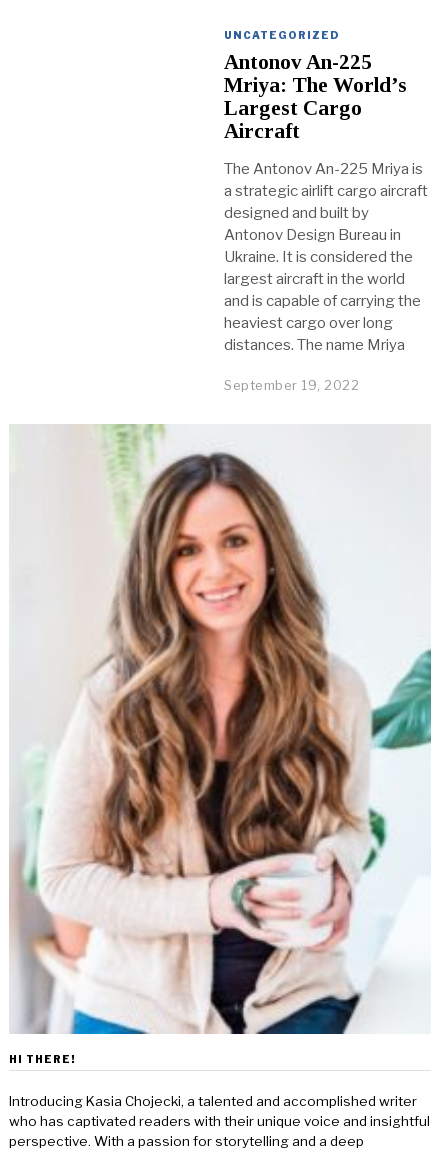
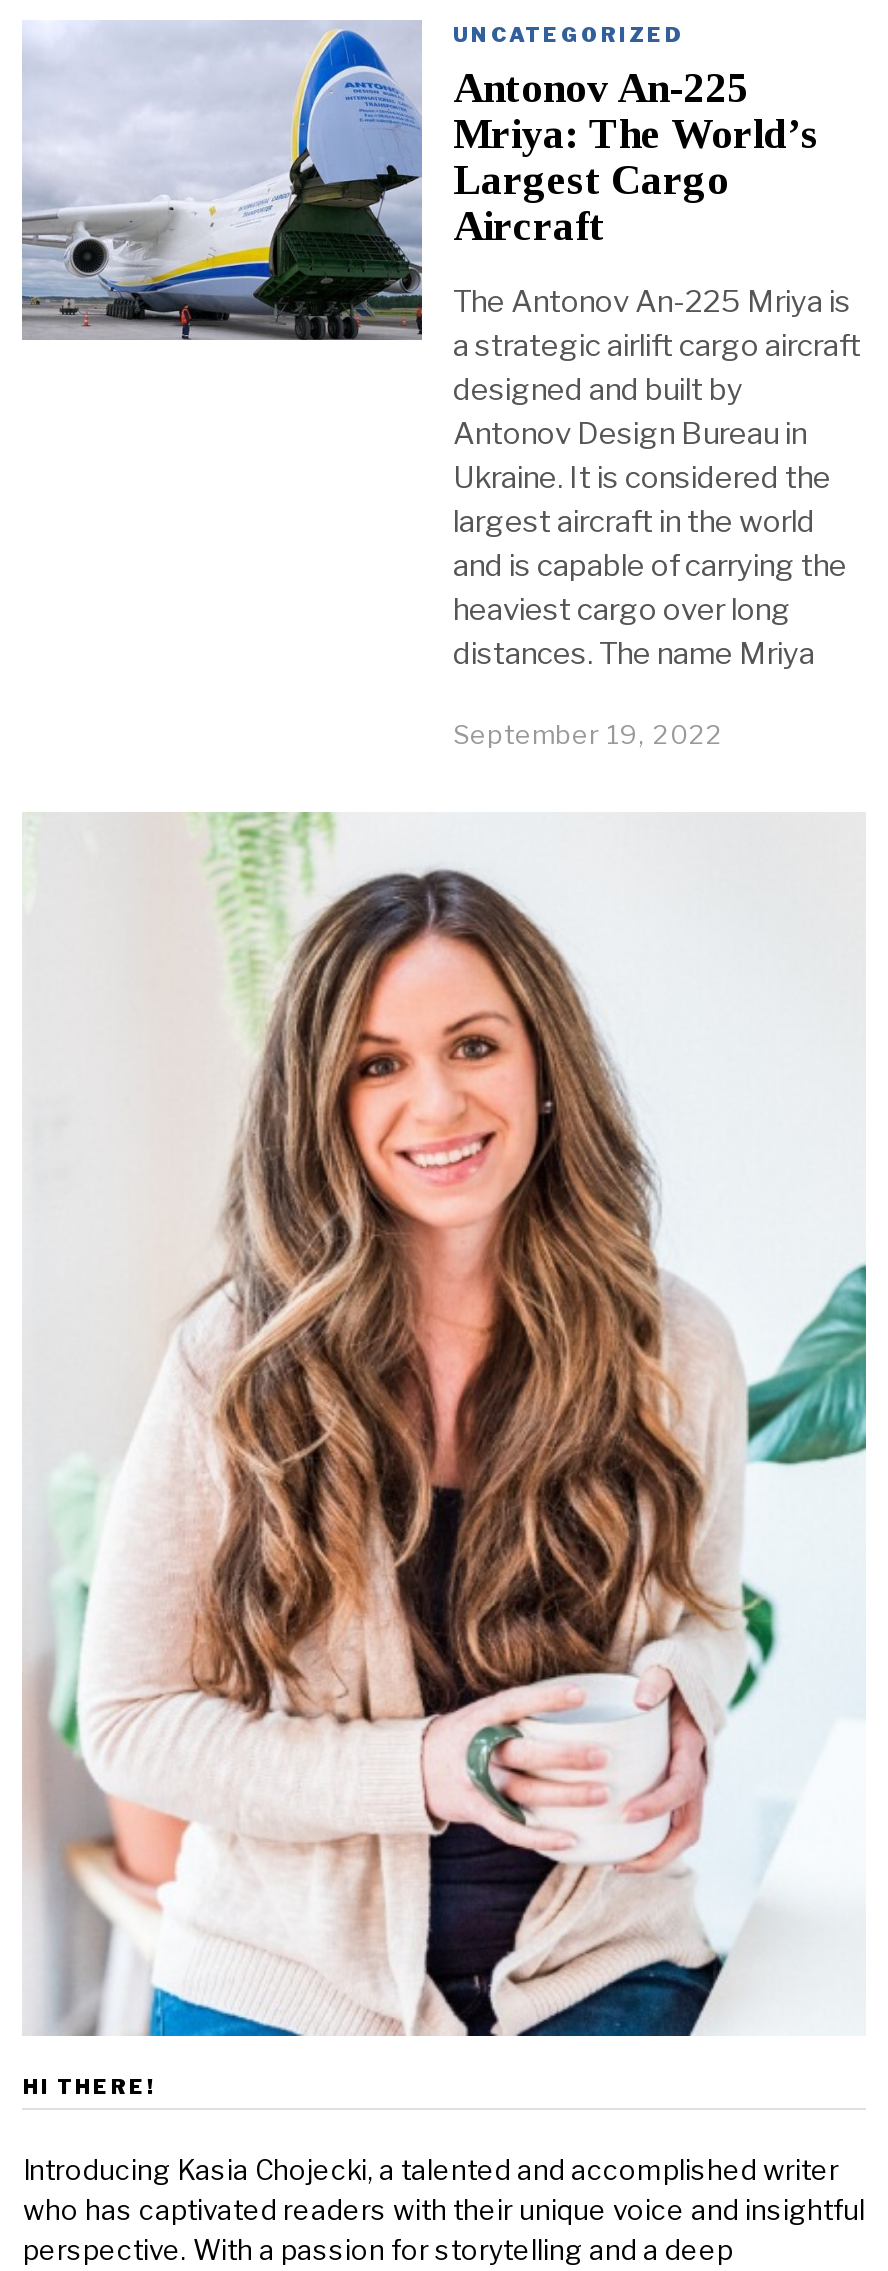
none -> [20,20,424,342] [image]

